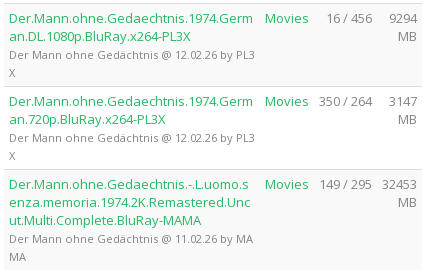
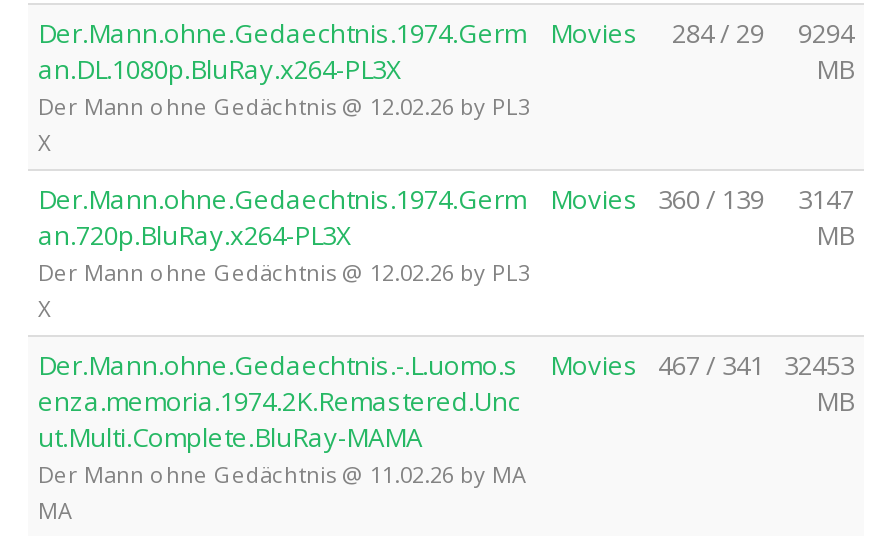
[9,9,417,27] Der.Mann.ohne.Gedaechtnis.1974.Germ Movies 16 / 456 9294 -> [38,15,854,51] Der.Mann.ohne.Gedaechtnis.1974.Germ Movies 284 / 29 9294
[9,92,417,110] Der.Mann.ohne.Gedaechtnis.1974.Germ Movies 350 / 264 3147 -> [38,181,854,217] Der.Mann.ohne.Gedaechtnis.1974.Germ Movies 360 / 139 3147
[9,175,417,193] Der.Mann.ohne.Gedaechtnis.-.L.uomo.s Movies 149 / 295 32453 -> [38,347,854,383] Der.Mann.ohne.Gedaechtnis.-.L.uomo.s Movies 467 / 341 32453

